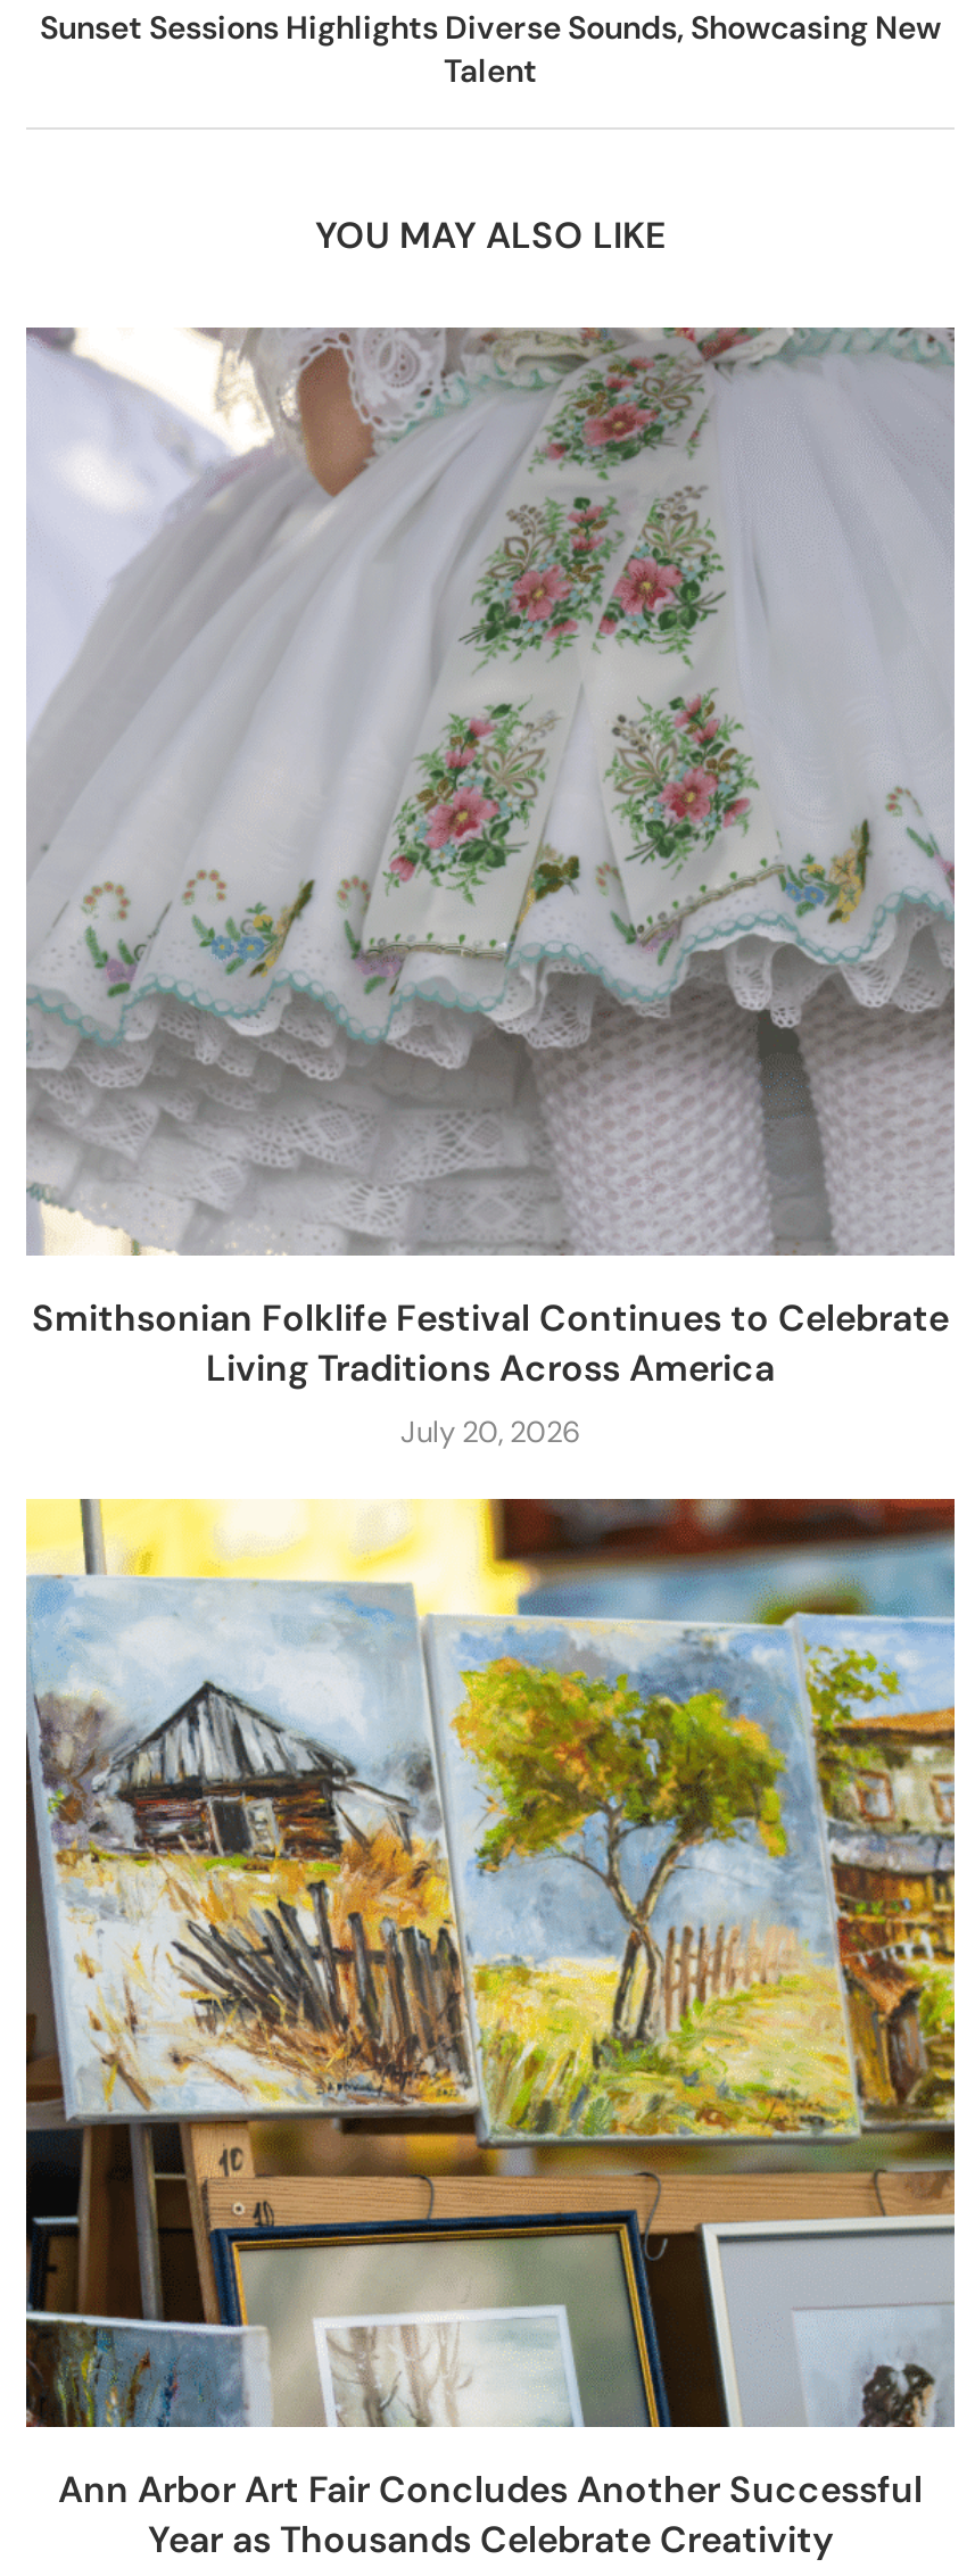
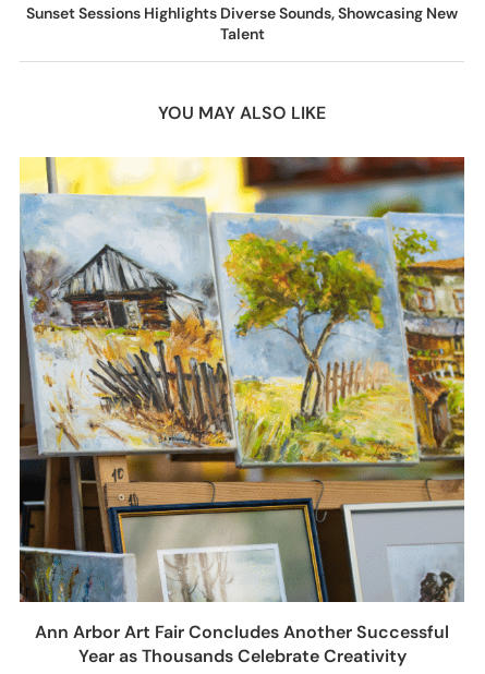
[24,325,957,1452] [image] | Smithsonian Folklife Festival Continues to Celebrate | Living Traditions Across America | July 20, 2026 -> none

